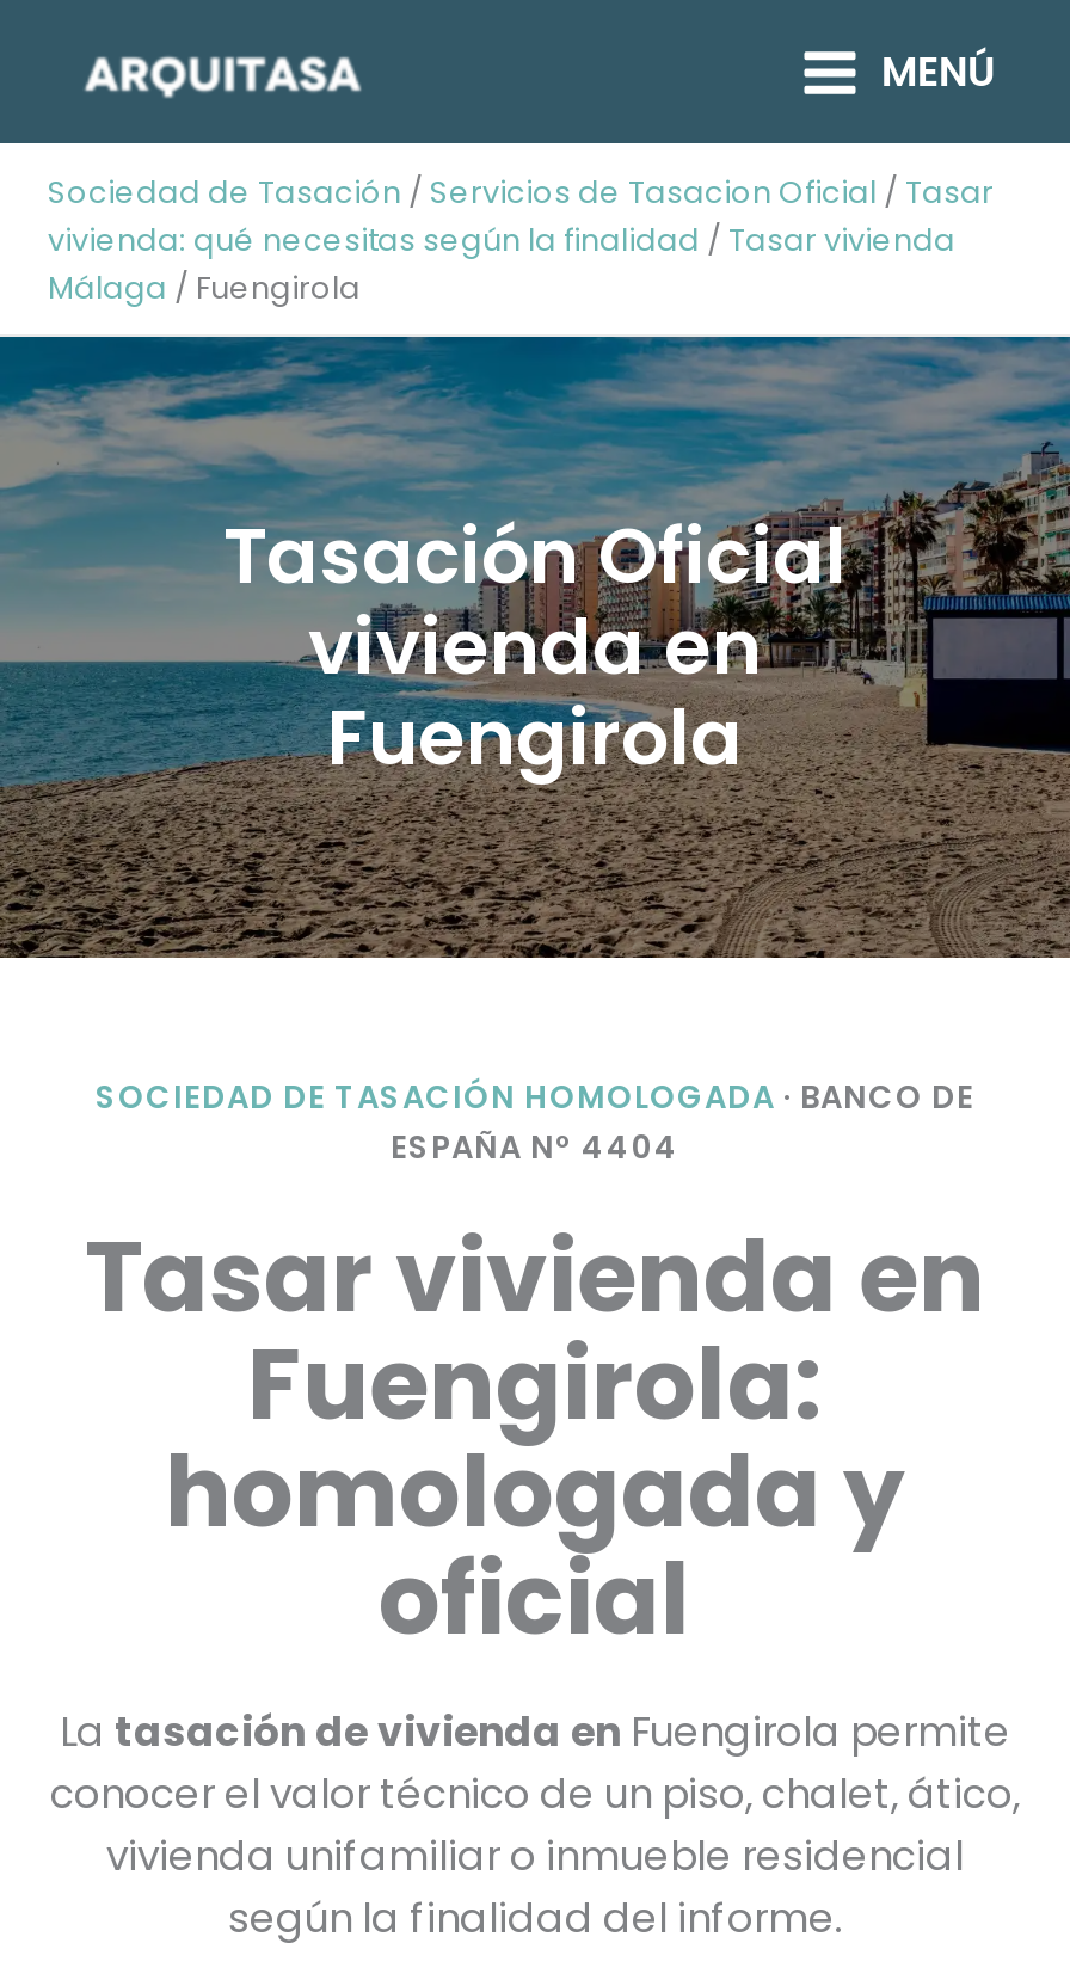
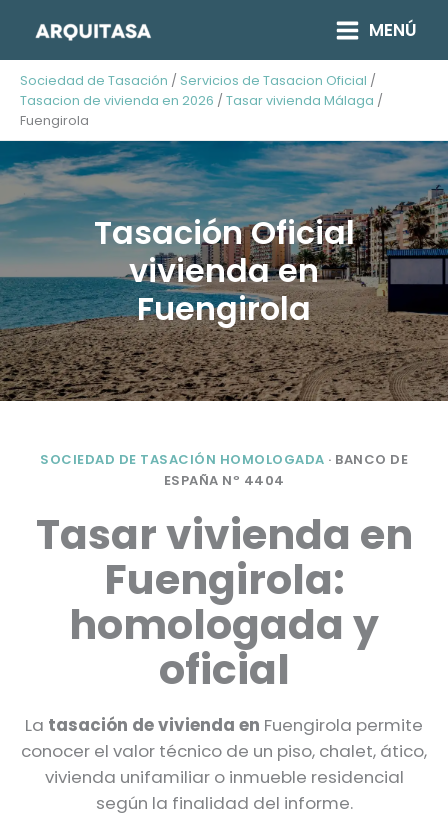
[48,172,994,308] Sociedad de Tasación / Servicios de Tasacion Oficial / Tasar | vivienda: qué necesitas según la finalidad / Tasar vivienda | Málaga / Fuengirola -> [20,72,383,129] Sociedad de Tasación / Servicios de Tasacion Oficial / | Tasacion de vivienda en 2026 / Tasar vivienda Málaga / | Fuengirola

